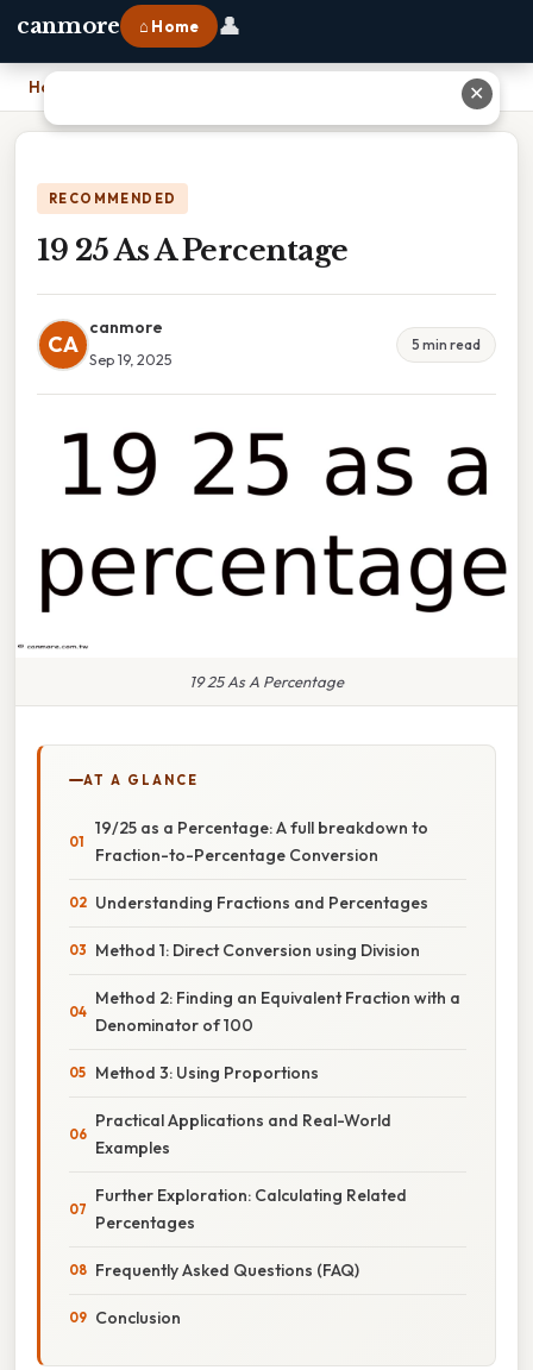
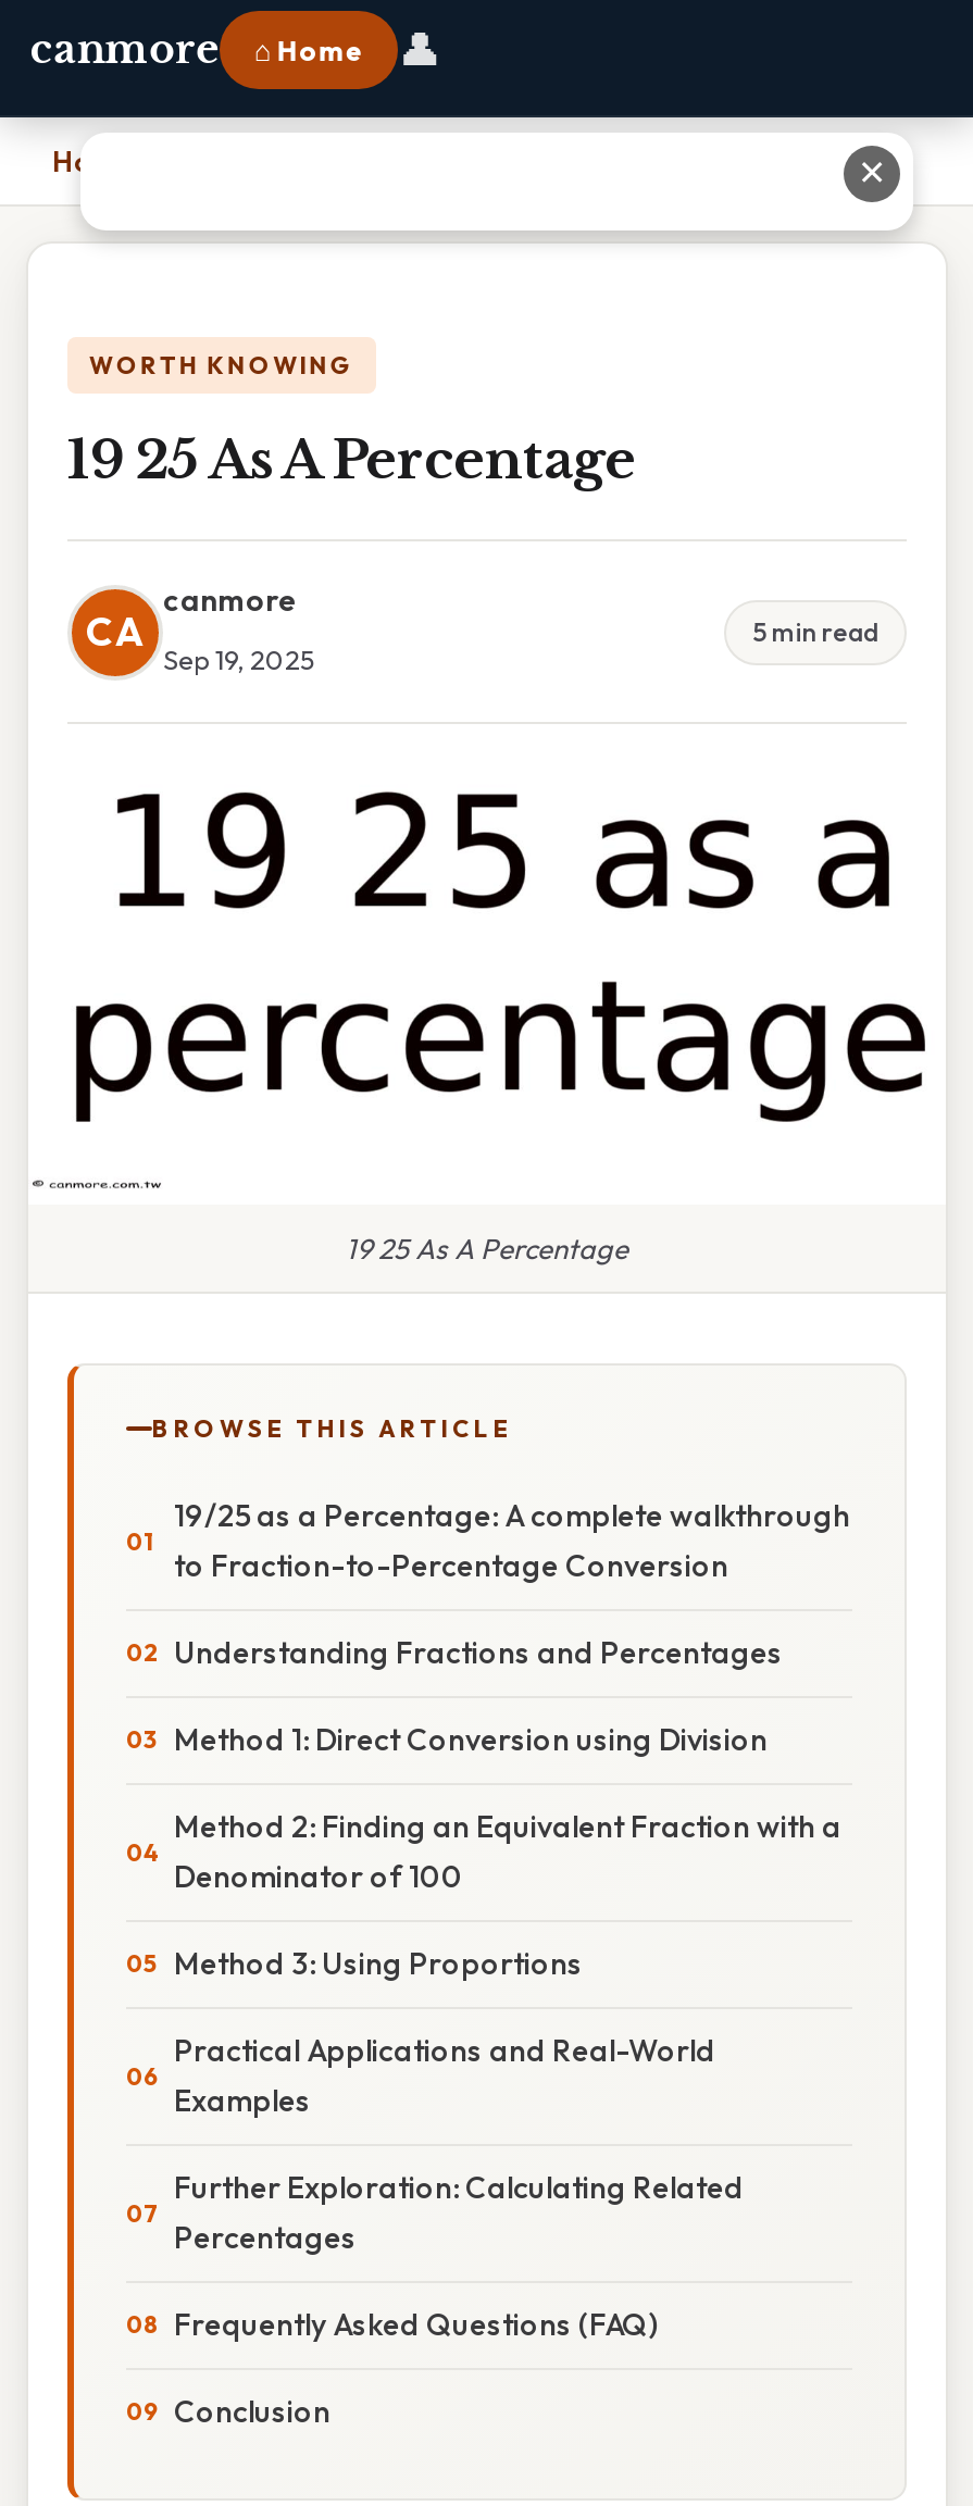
[49,190,177,207] RECOMMENDED -> [89,350,355,381] WORTH KNOWING
[83,772,199,788] AT A GLANCE -> [152,1413,513,1443] BROWSE THIS ARTICLE
[95,817,428,866] 19/25 as a Percentage: A full breakdown to | Fraction-to-Percentage Conversion -> [174,1496,850,1585] 19/25 as a Percentage: A complete walkthrough | to Fraction-to-Percentage Conversion

